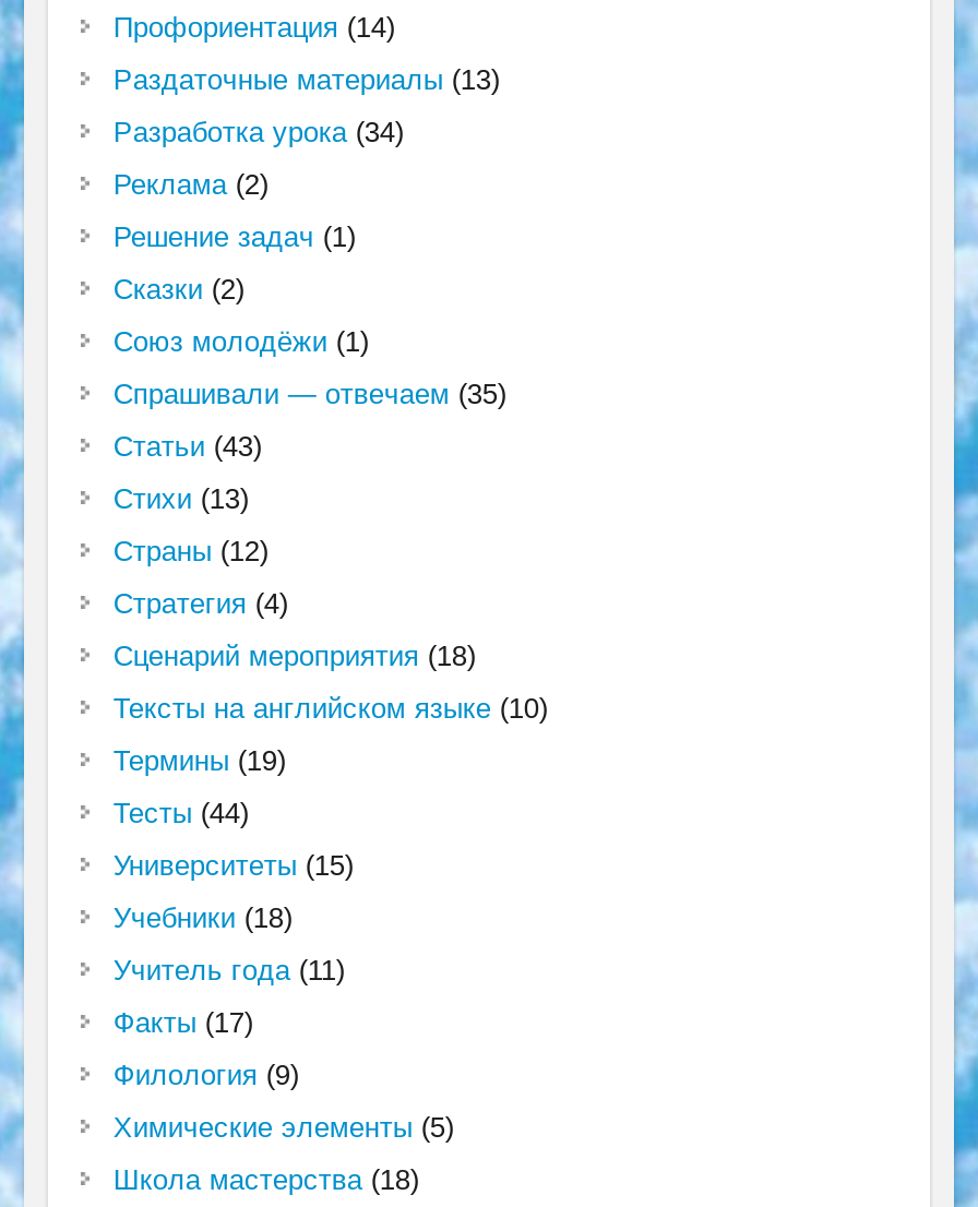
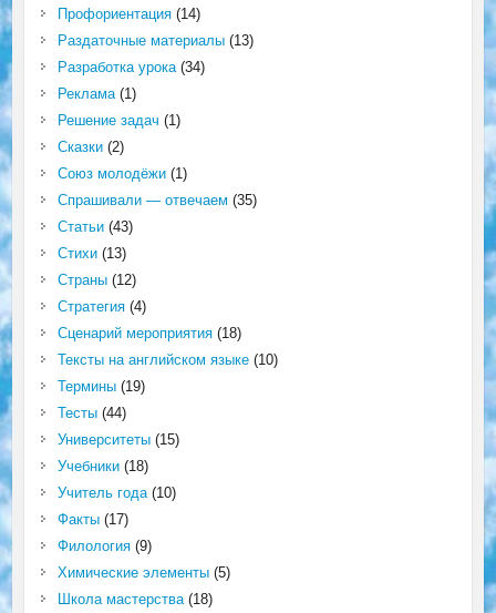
[113,168,268,201] Реклама (2) -> [57,85,136,102] Реклама (1)
[113,954,344,987] Учитель года (11) -> [57,484,176,501] Учитель года (10)

